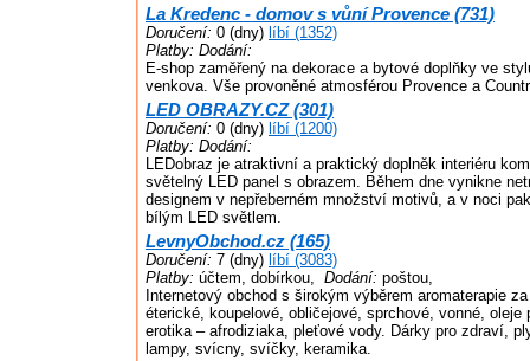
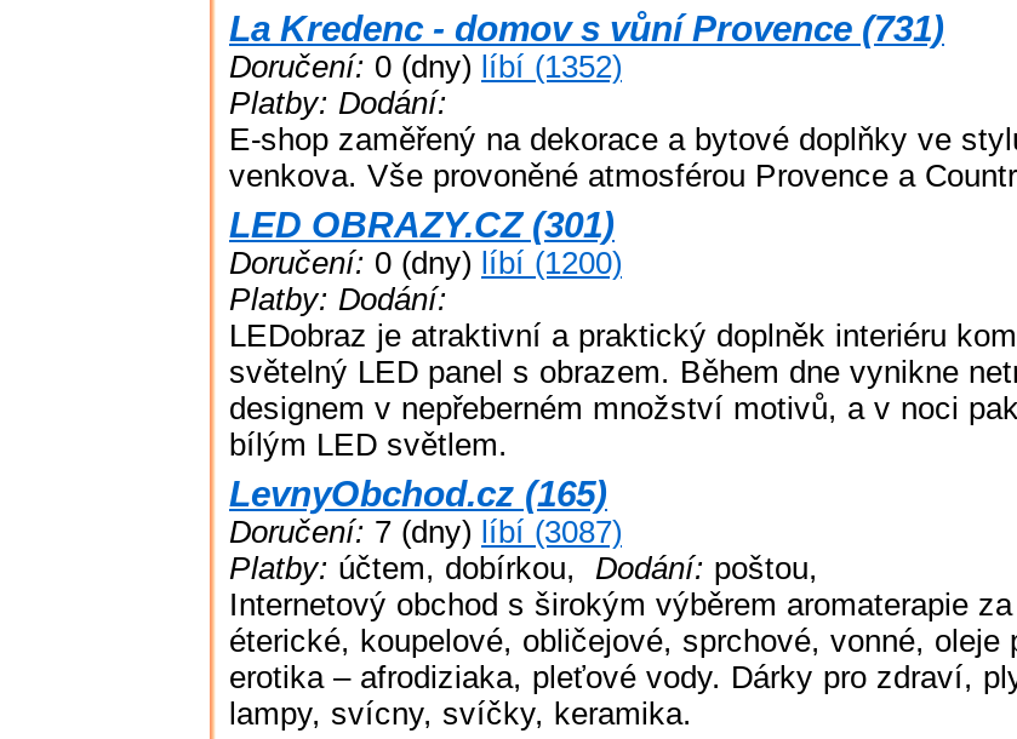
[146,251,337,269] Doručení: 7 (dny) líbí (3083) -> [229,514,622,550] Doručení: 7 (dny) líbí (3087)

